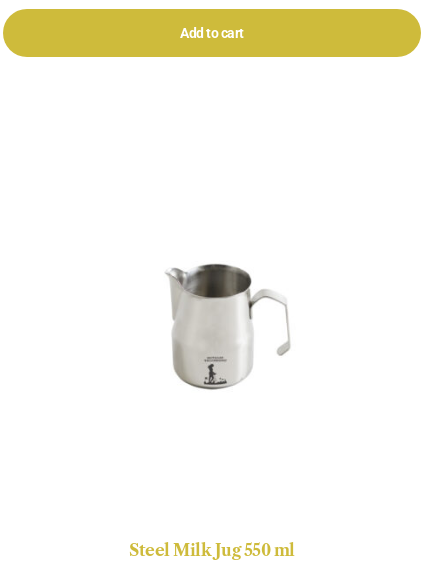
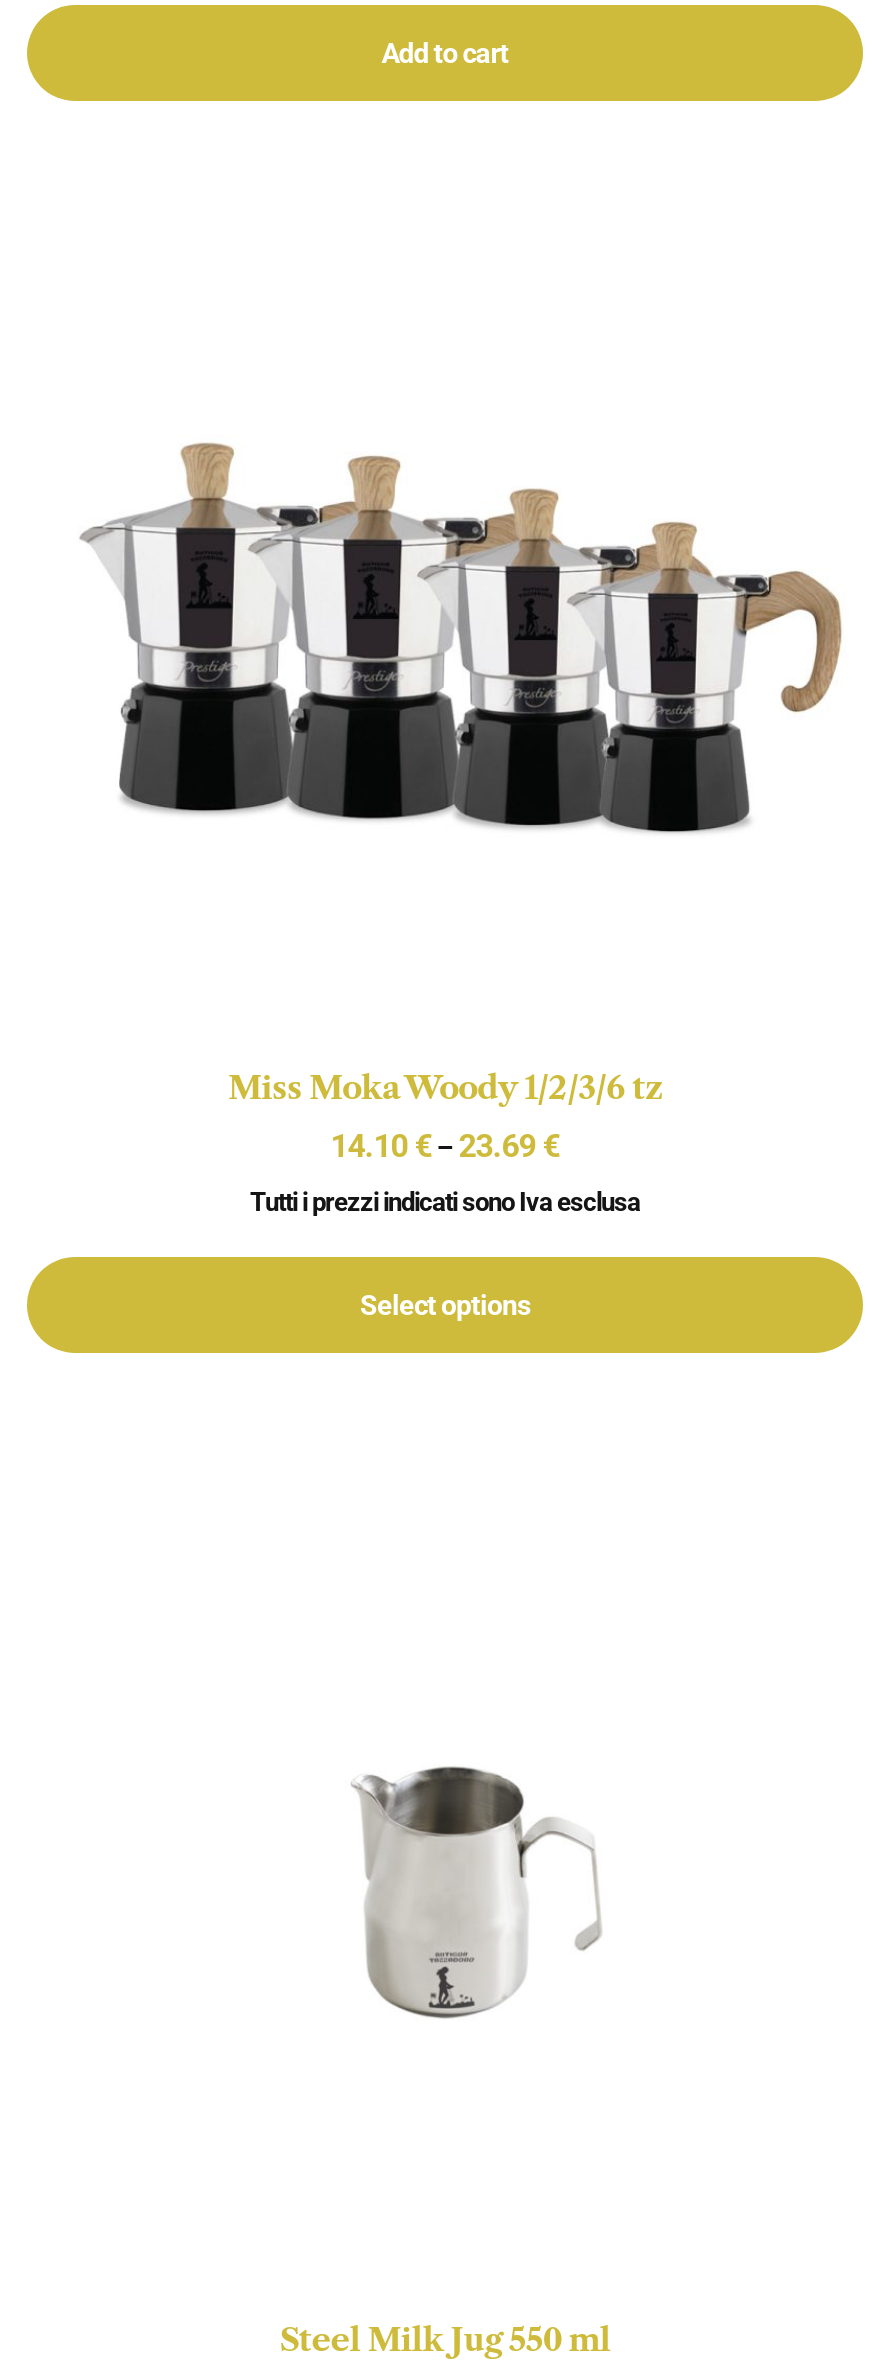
none -> [79,441,843,835] [image]
none -> [228,1066,662,1320] Miss Moka Woody 1/2/3/6 tz | 14.10 € – 23.69 € | Tutti i prezzi indicati sono Iva esclusa | Select options

